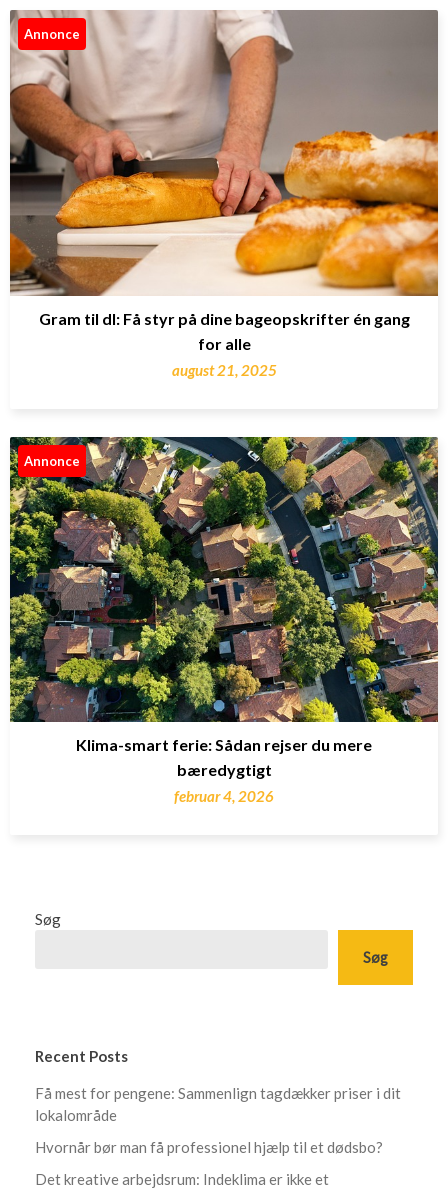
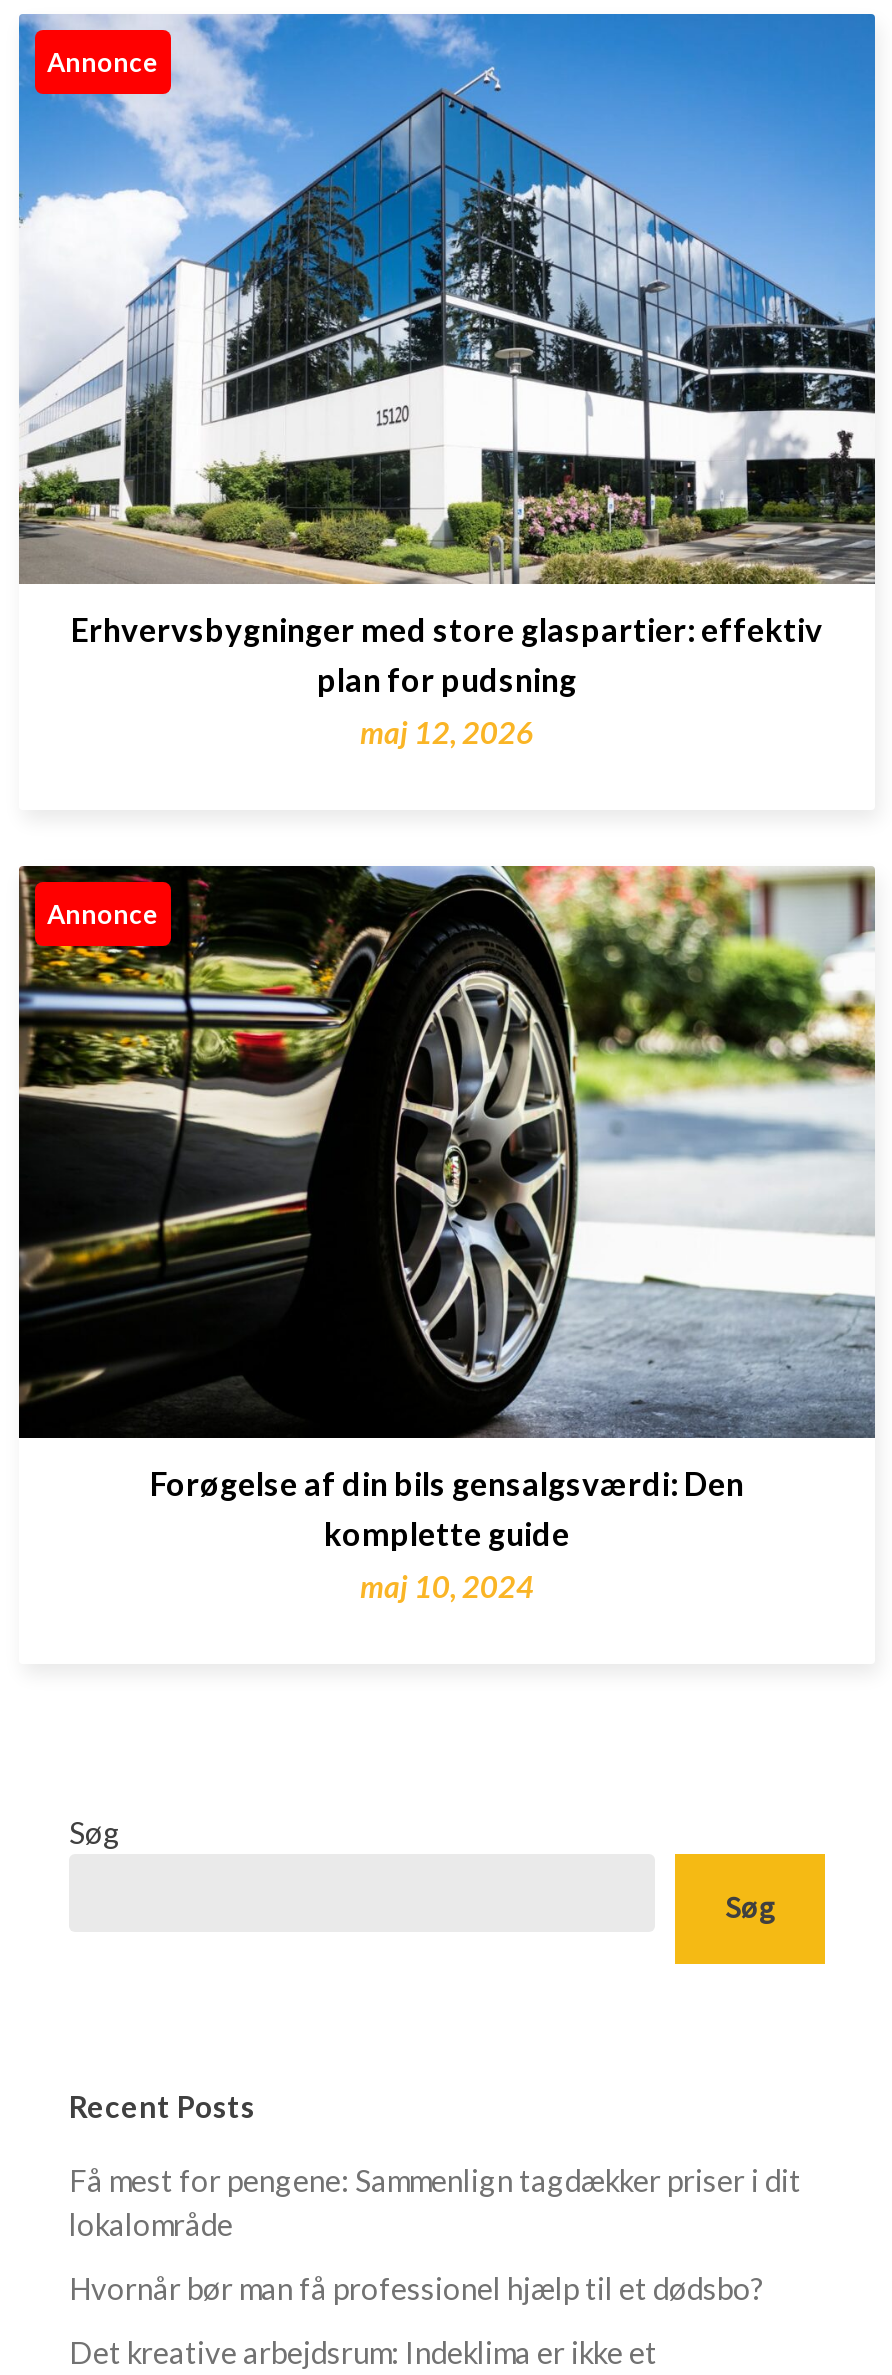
[9,9,439,379] [image] | Gram til dl: Få styr på dine bageopskrifter én gang | for alle | august 21, 2025 -> [17,12,877,750] [image] | Erhvervsbygninger med store glaspartier: effektiv | plan for pudsning | maj 12, 2026
[9,436,439,805] [image] | Klima-smart ferie: Sådan rejser du mere | bæredygtigt | februar 4, 2026 -> [17,864,877,1603] [image] | Forøgelse af din bils gensalgsværdi: Den | komplette guide | maj 10, 2024

